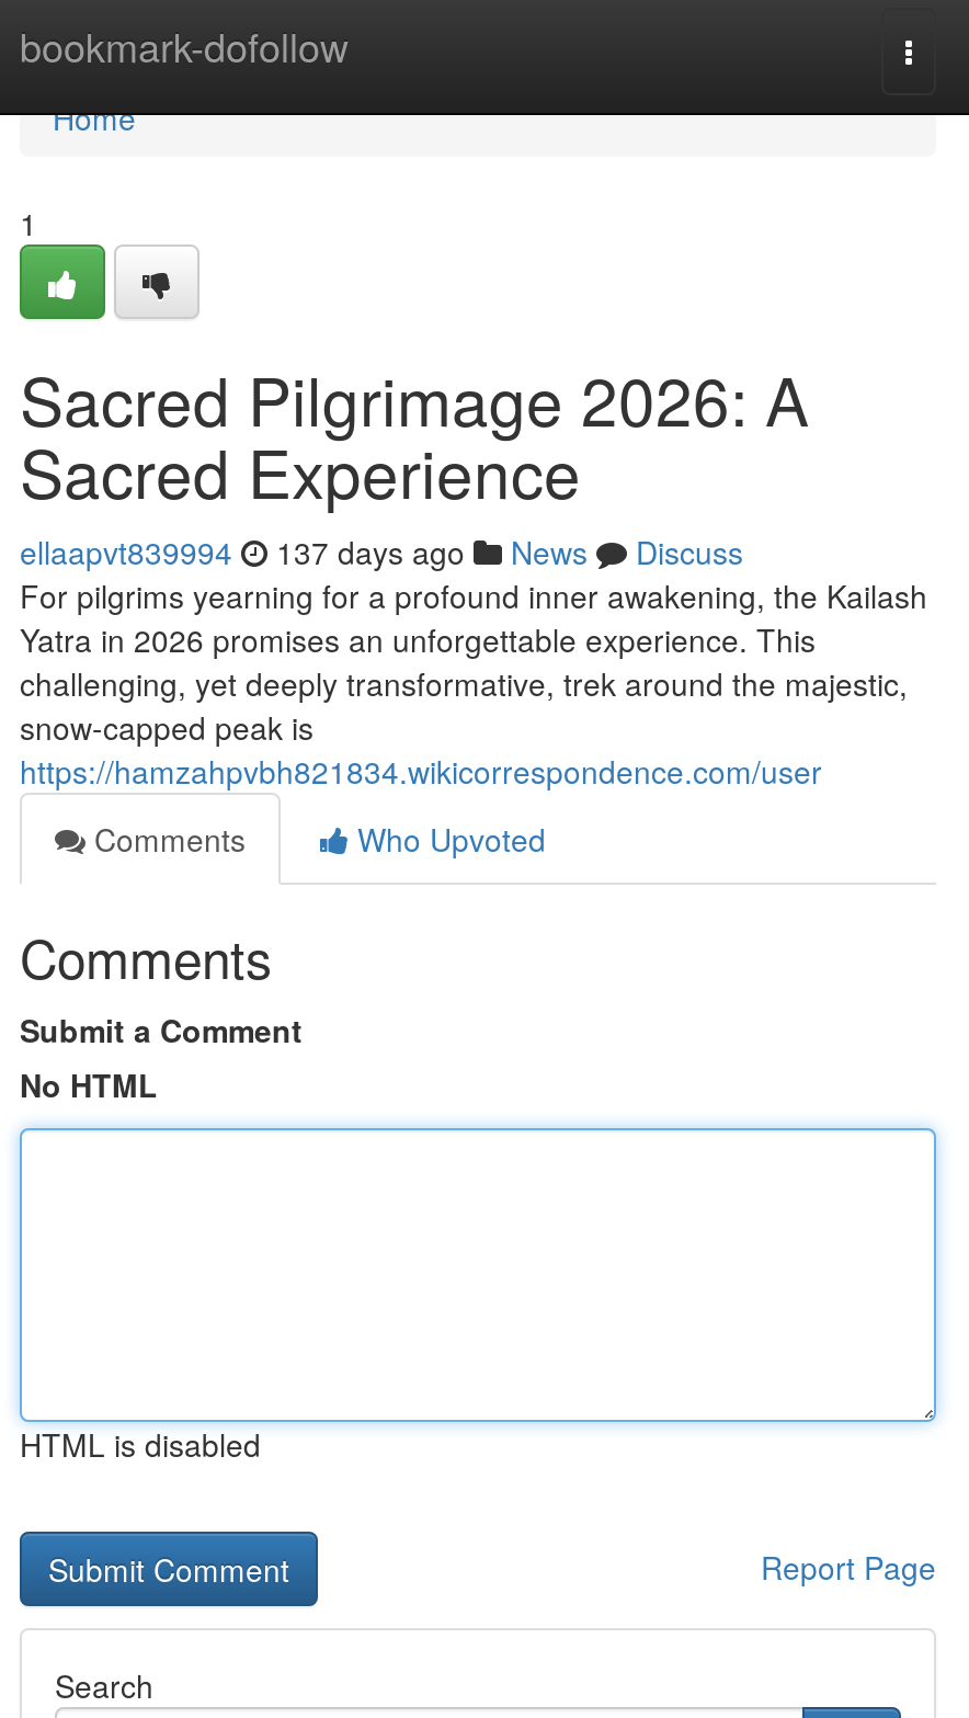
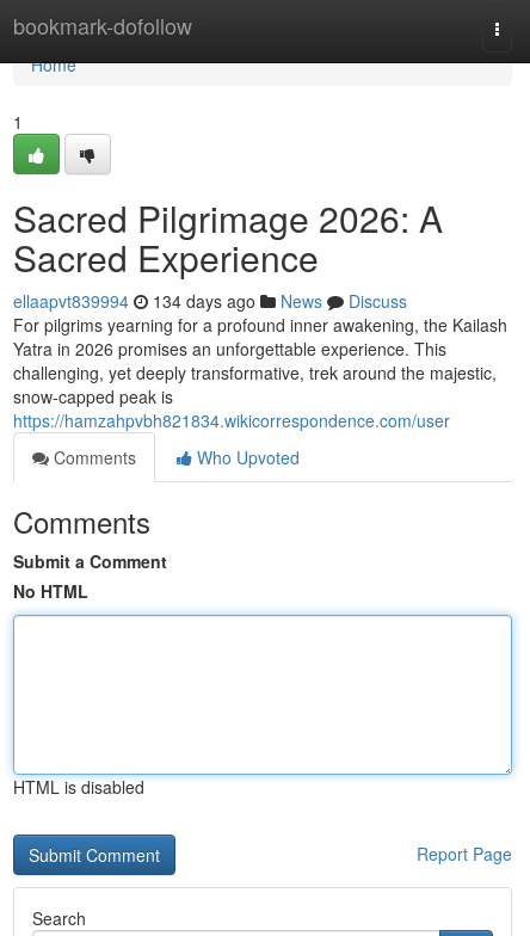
[20,530,743,573] ellaapvt839994 137 days ago News Discuss -> [13,289,407,313] ellaapvt839994 134 days ago News Discuss

